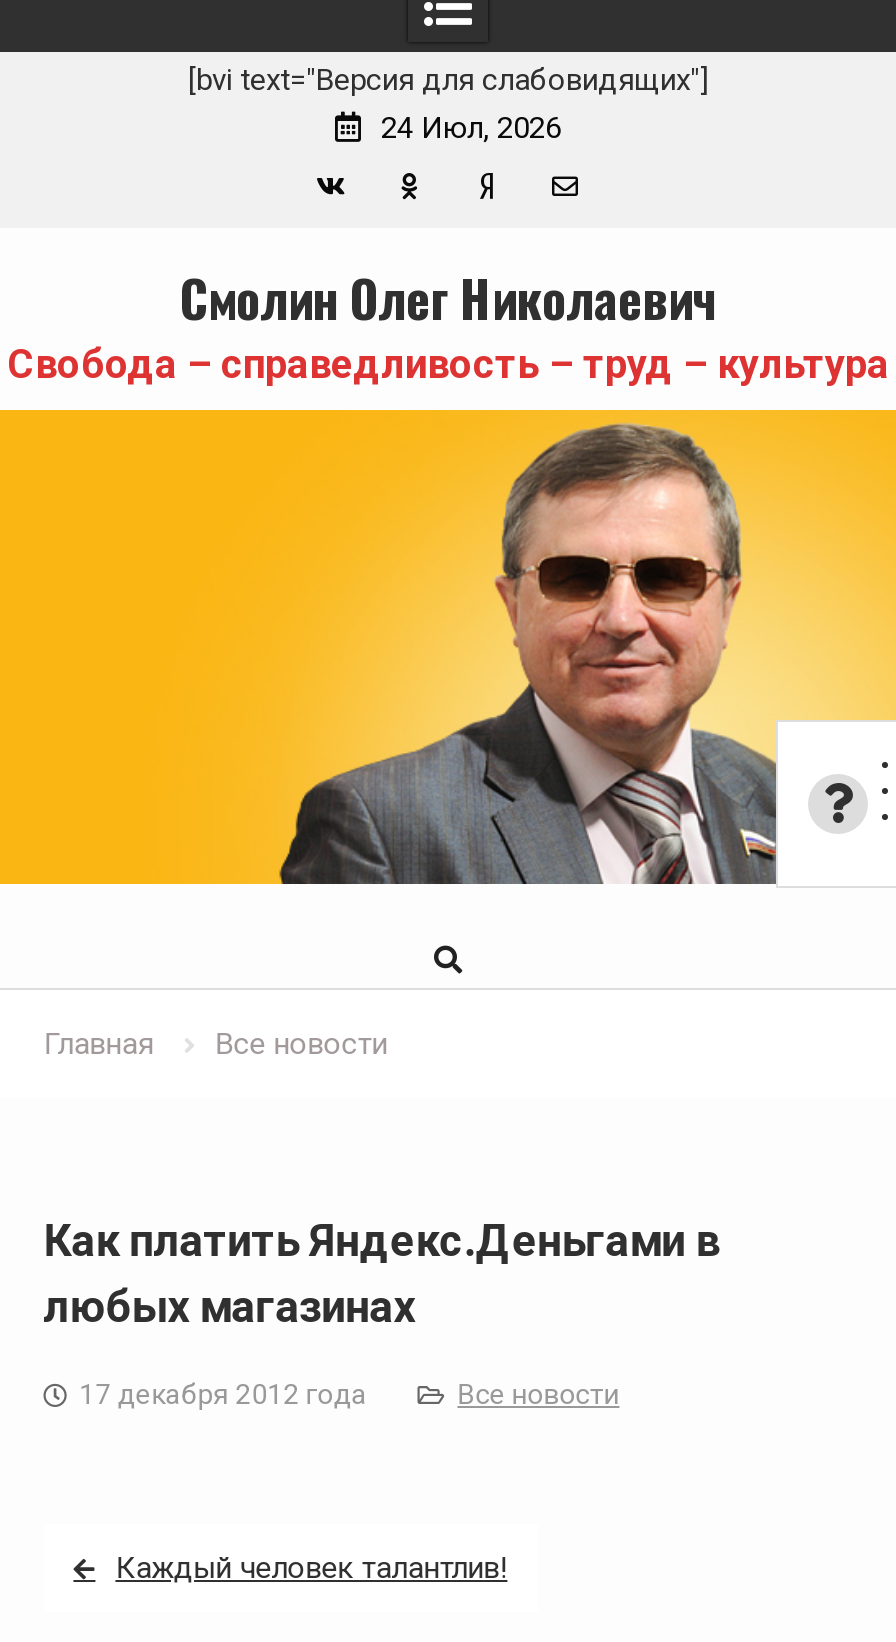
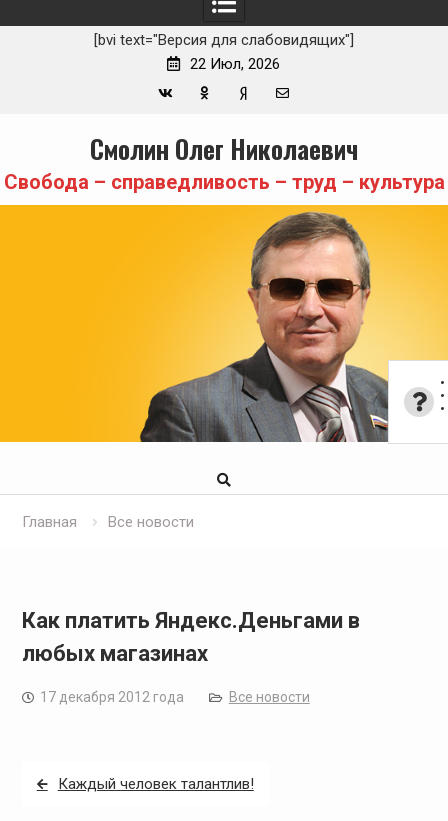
[381,110,561,146] 24 Июл, 2026 -> [190,55,280,73] 22 Июл, 2026

